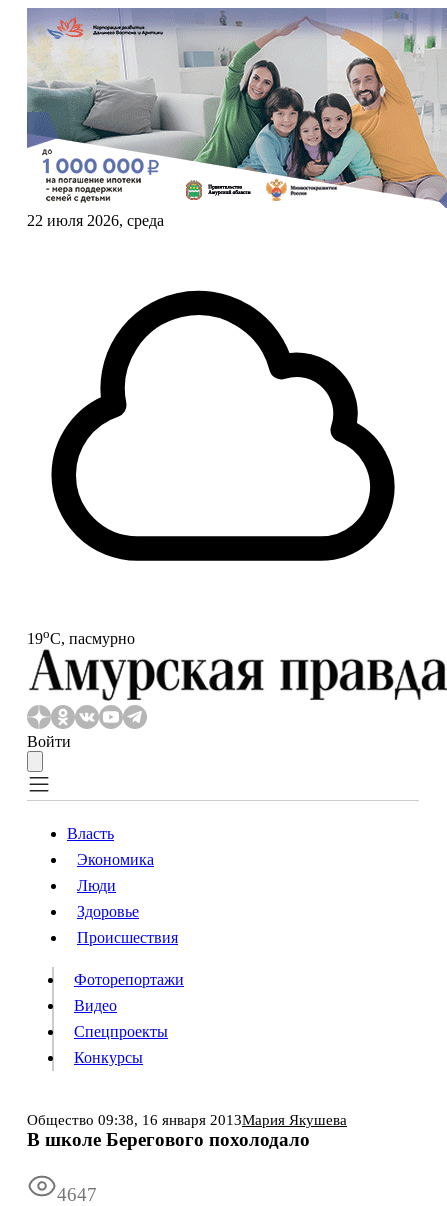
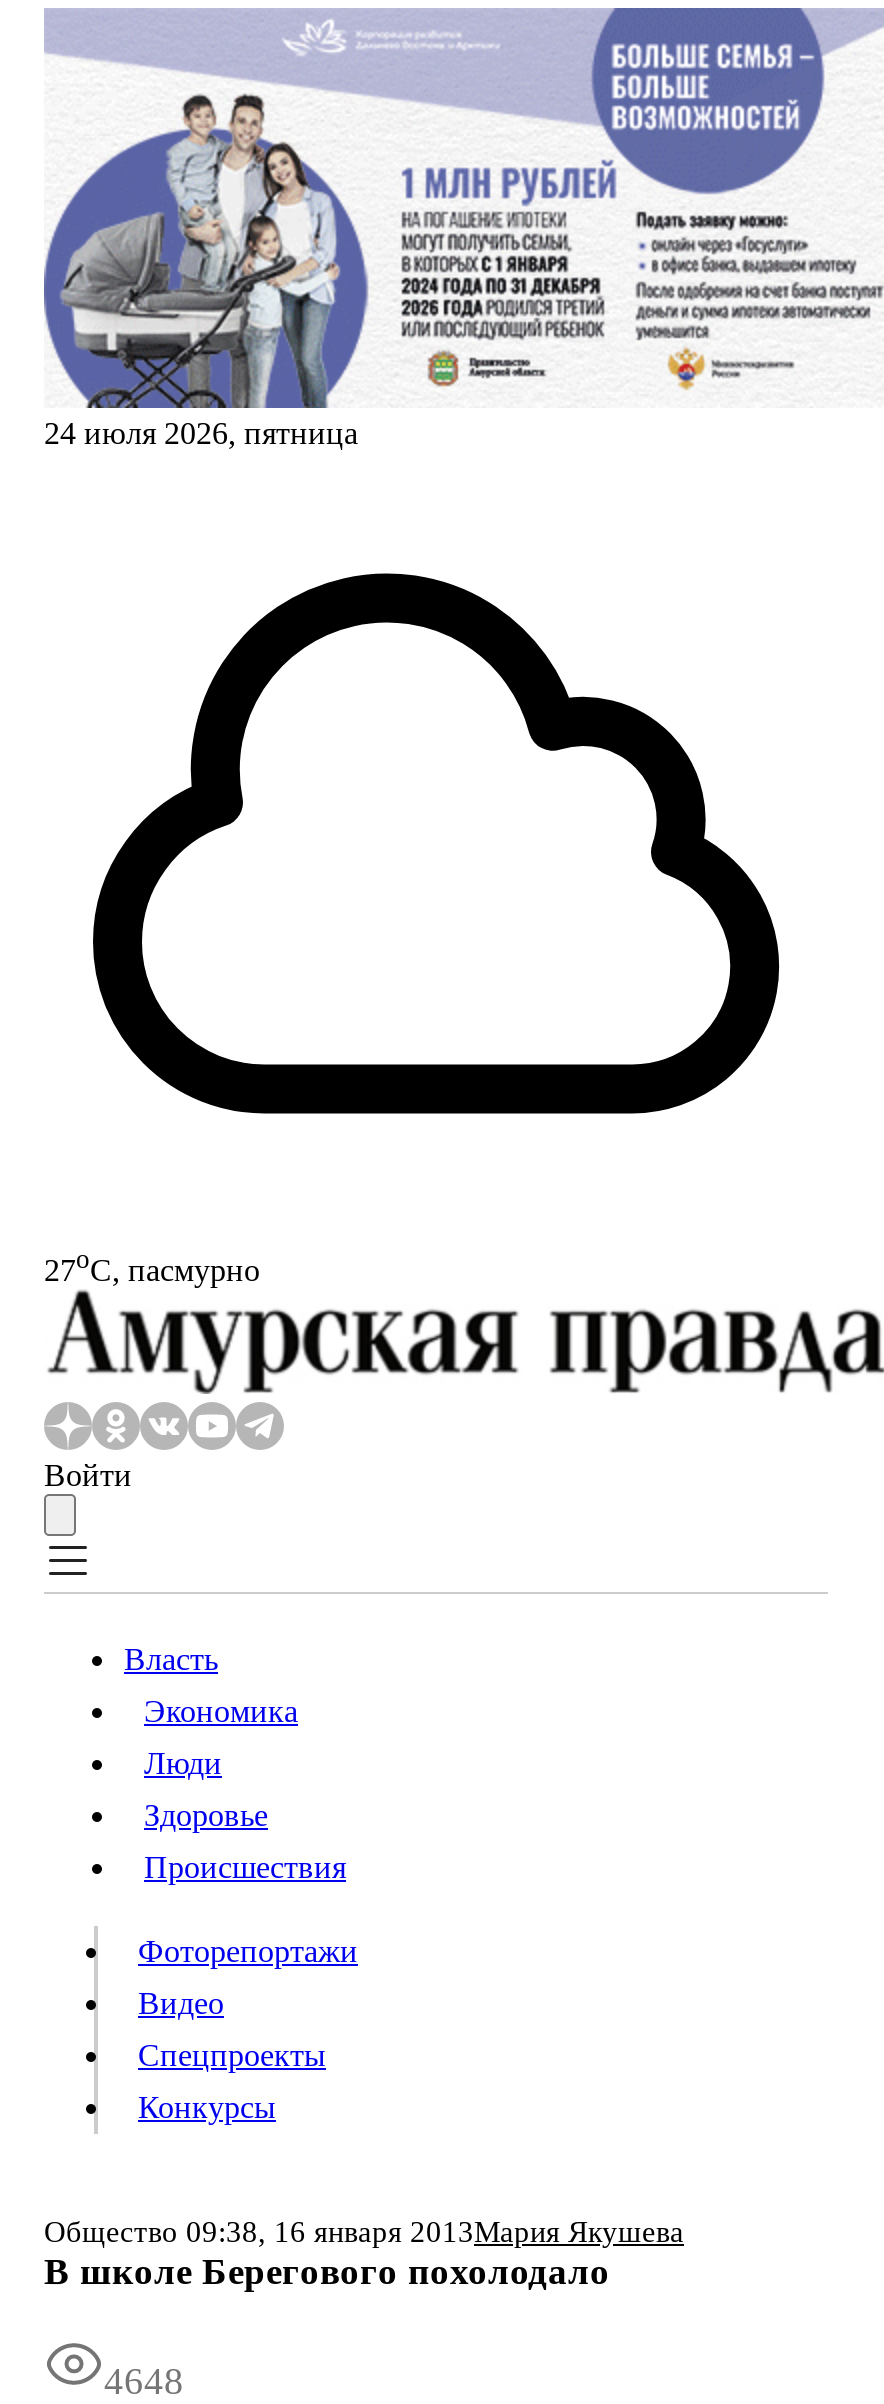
[26,9,444,229] [image] | 22 июля 2026, среда -> [42,10,878,450] [image] | 24 июля 2026, пятница
[27,626,135,647] 19oС, пасмурно -> [44,1244,260,1287] 27oС, пасмурно
[57,1184,97,1205] 4647 -> [104,2361,184,2403] 4648

